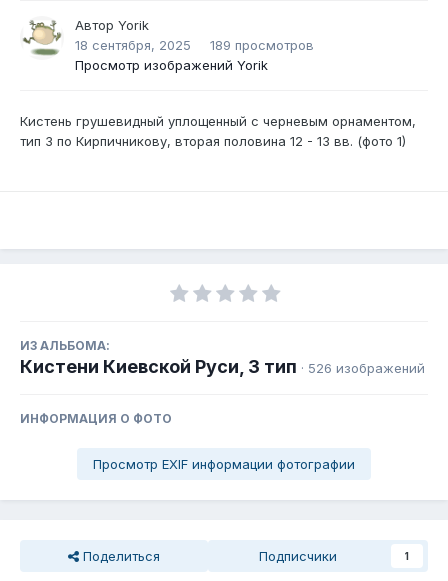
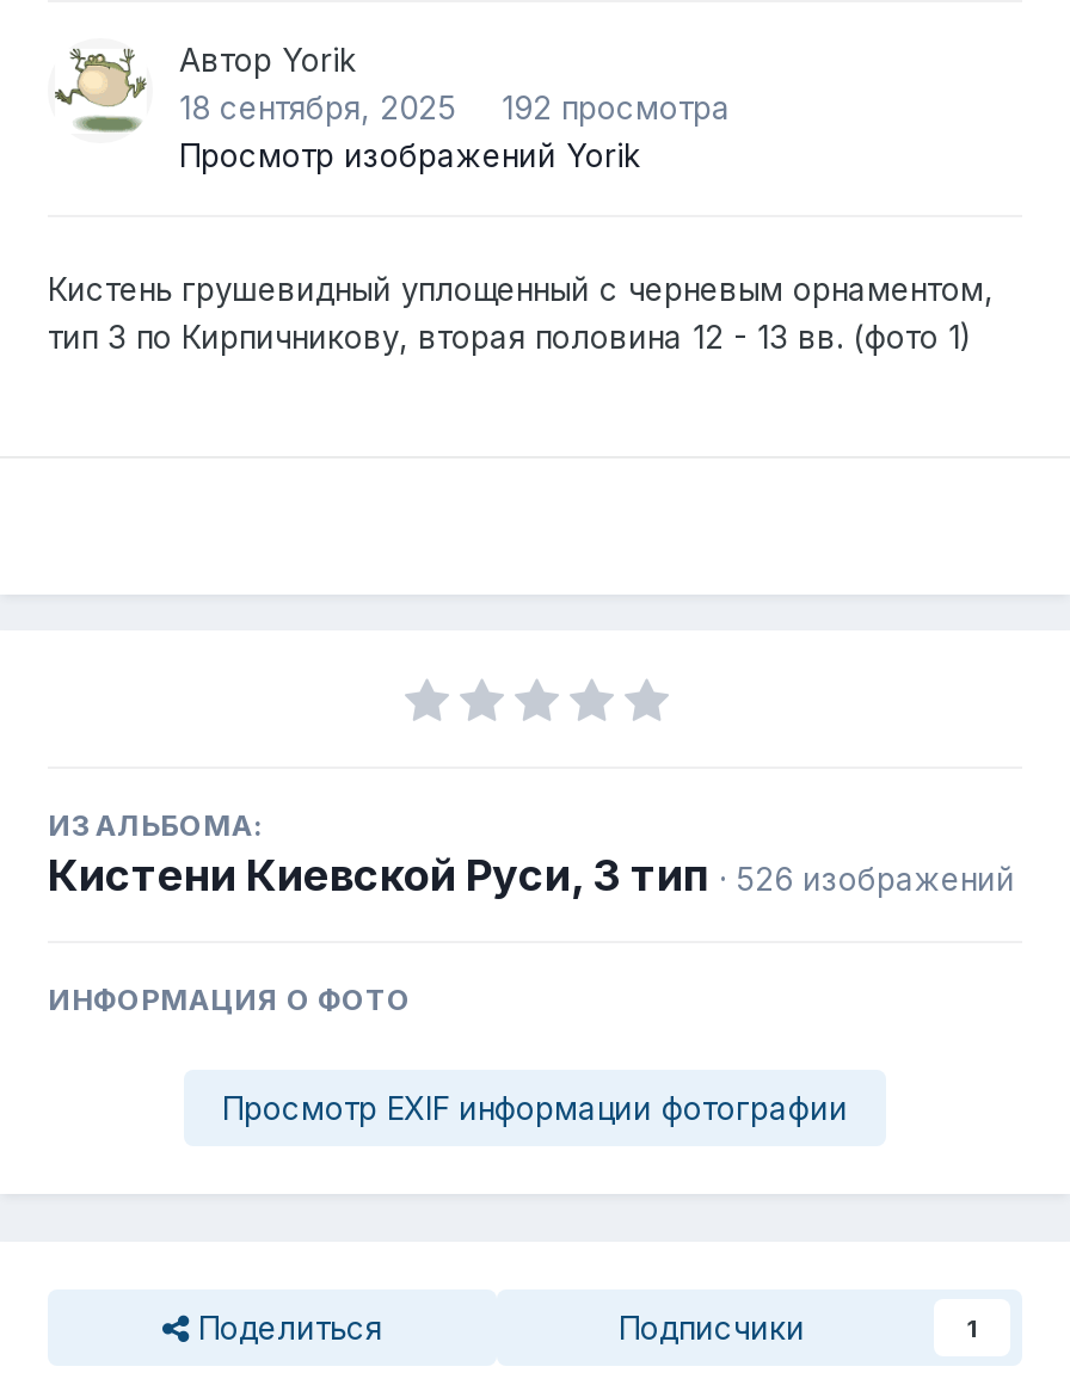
[75,37,314,53] 18 сентября, 2025 189 просмотров -> [179,89,731,127] 18 сентября, 2025 192 просмотра

